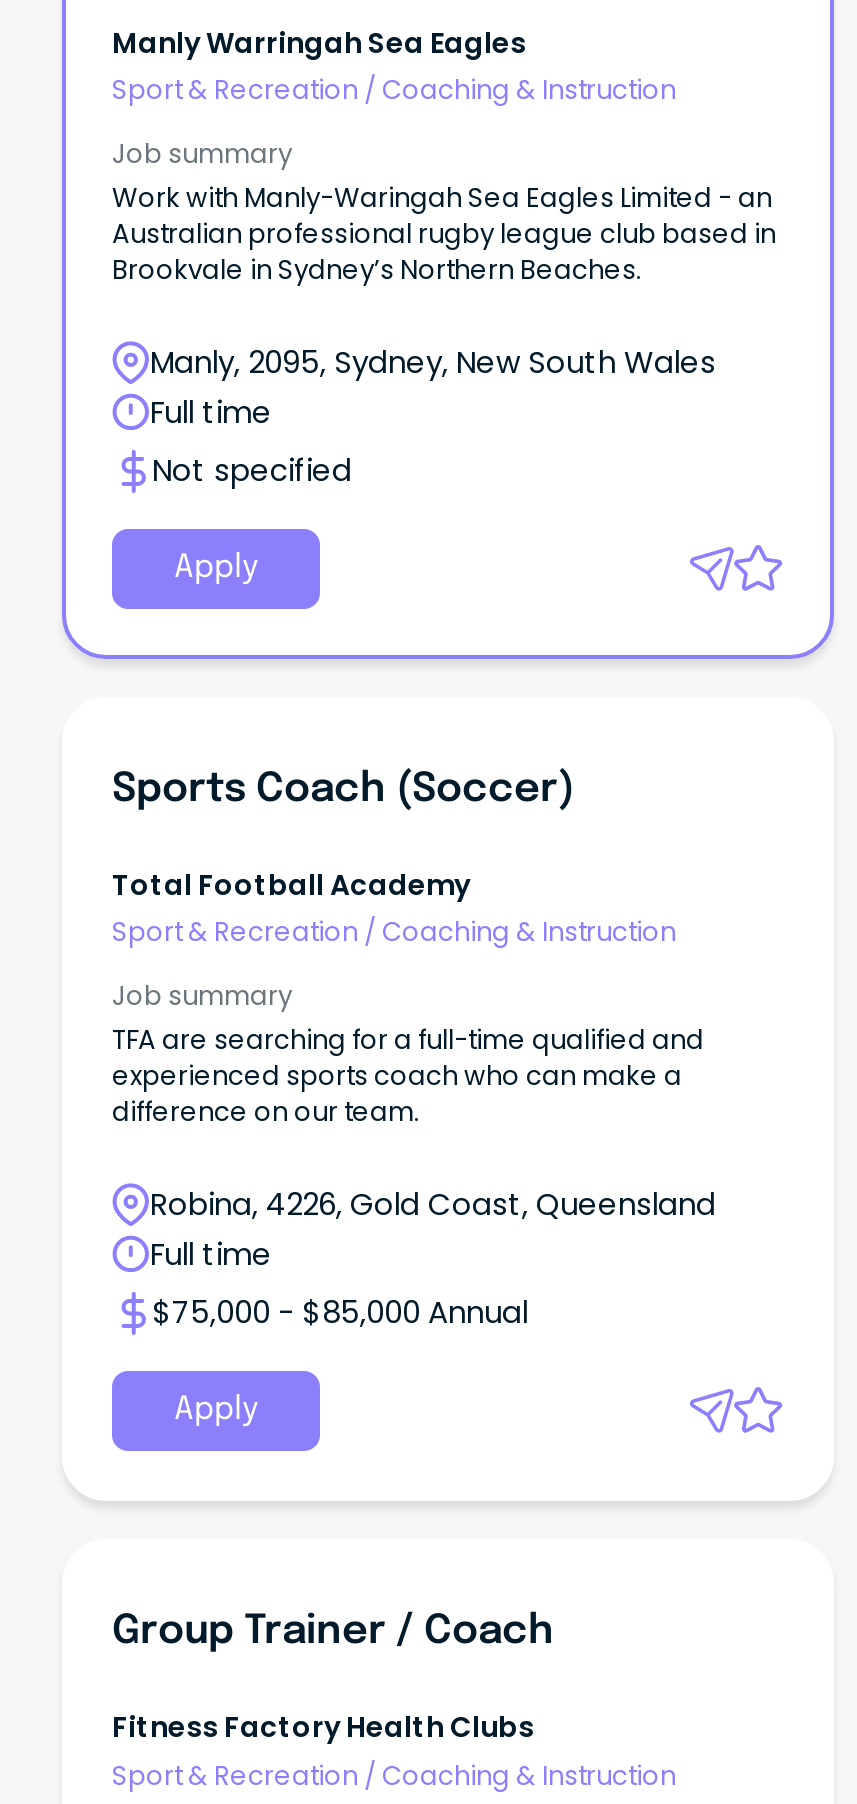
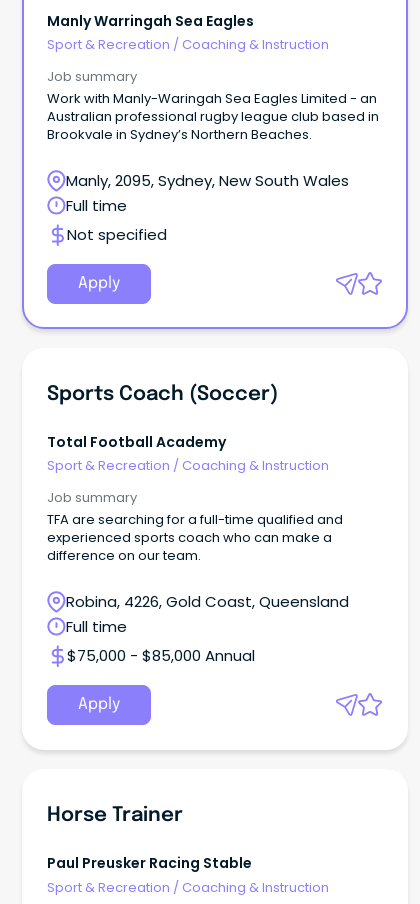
[112,1611,554,1653] Group Trainer / Coach -> [47,805,183,826] Horse Trainer
[112,1707,534,1747] Fitness Factory Health Clubs -> [47,853,252,873] Paul Preusker Racing Stable

